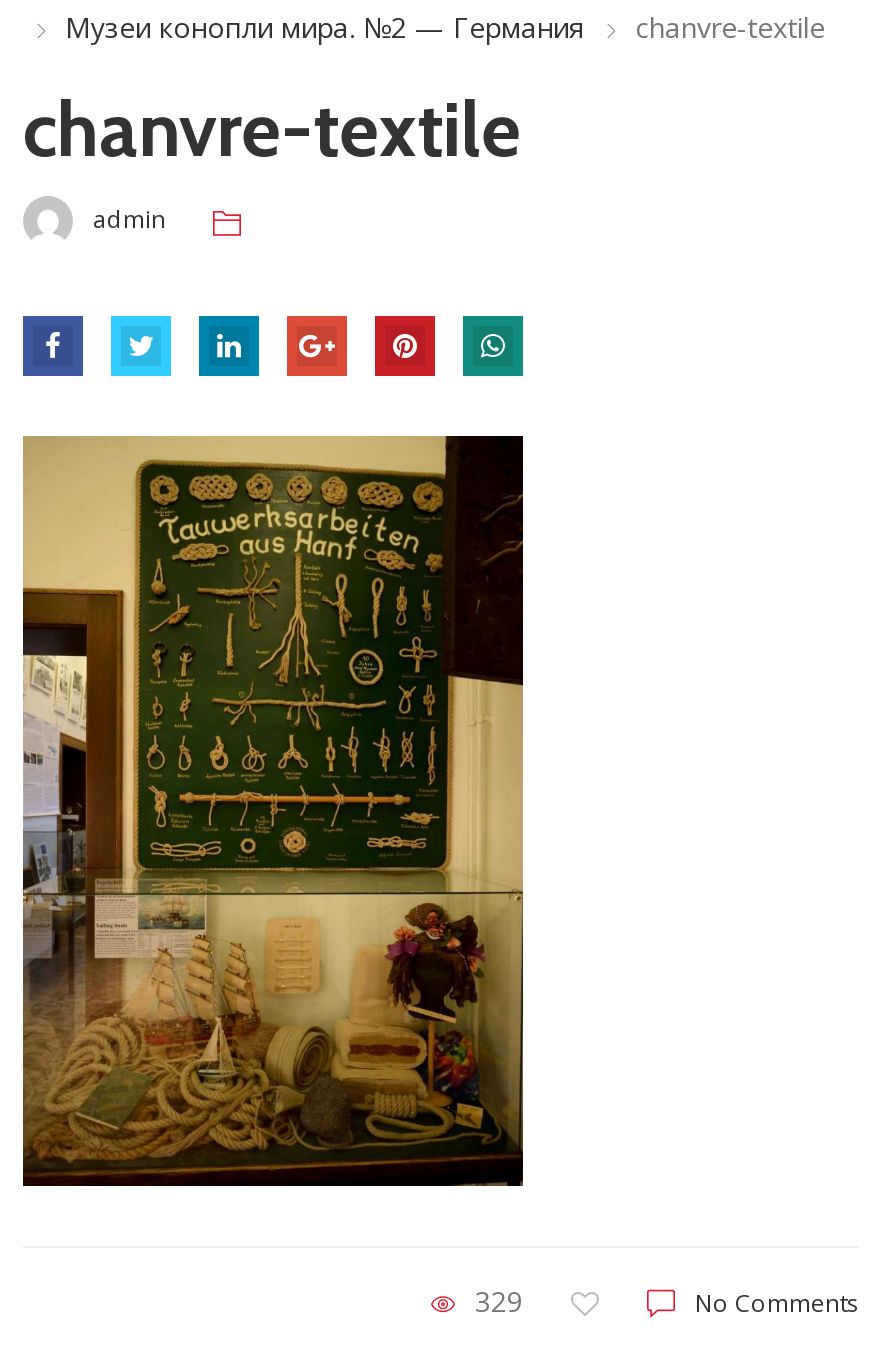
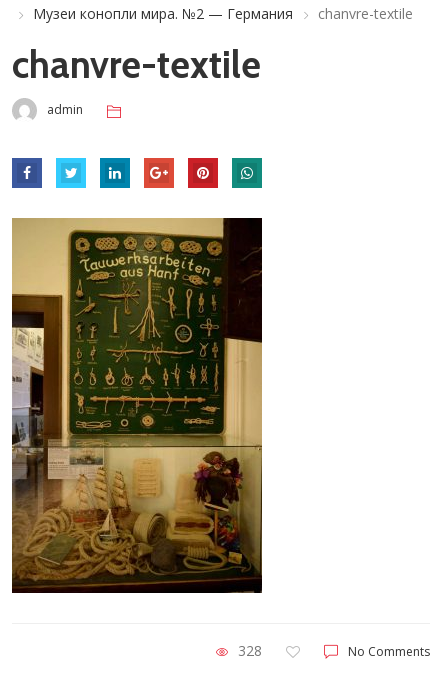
[475,1282,523,1320] 329 -> [238,641,262,660] 328

